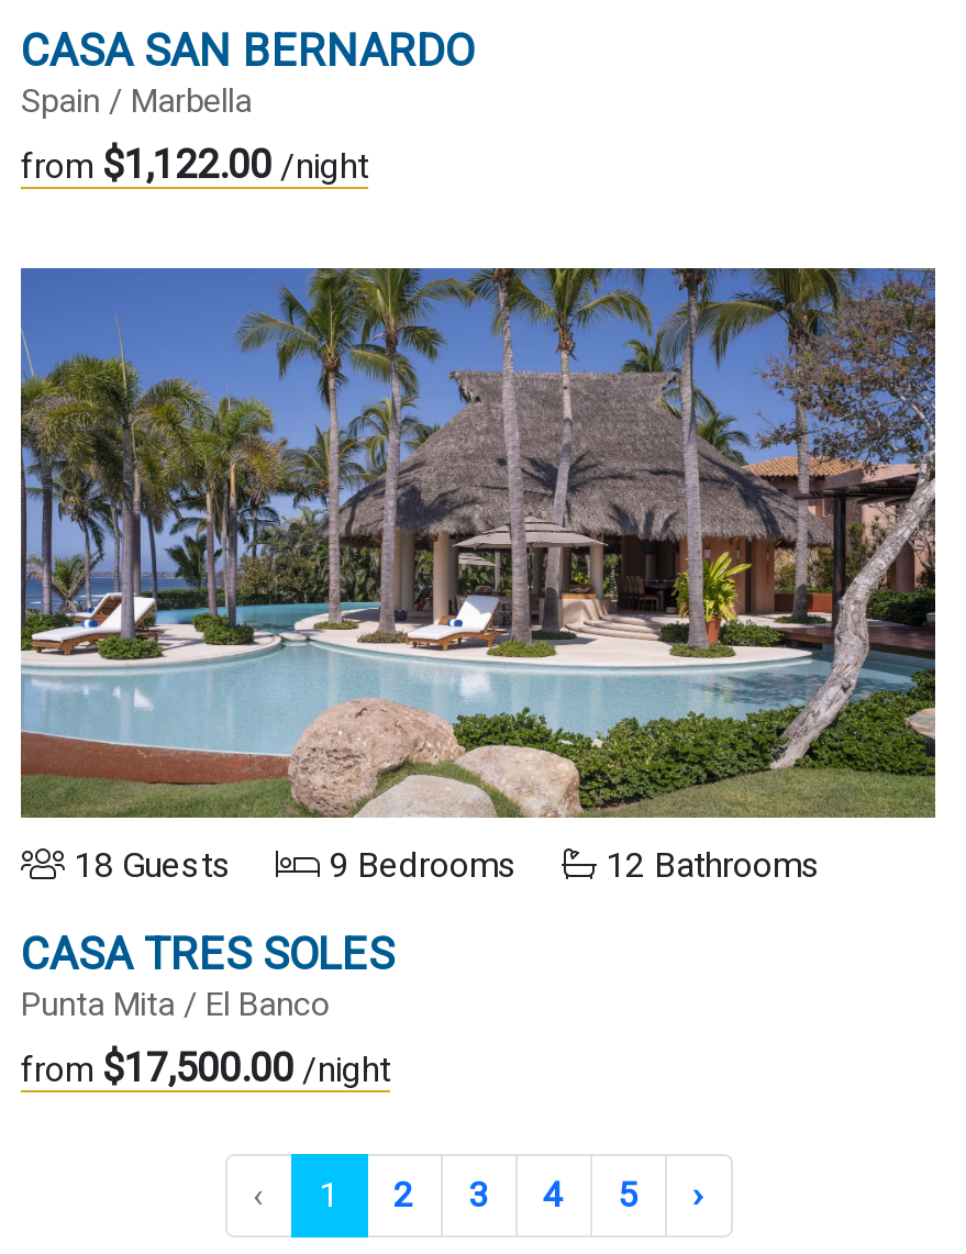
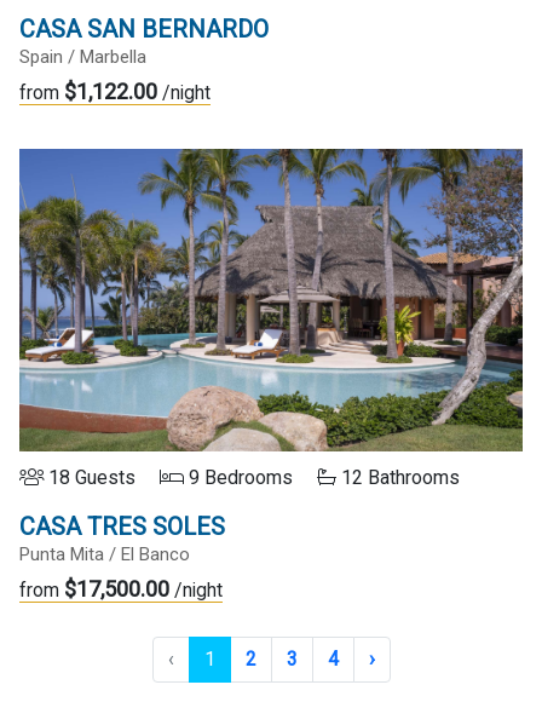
[618,1174,637,1216] 5 -> none

